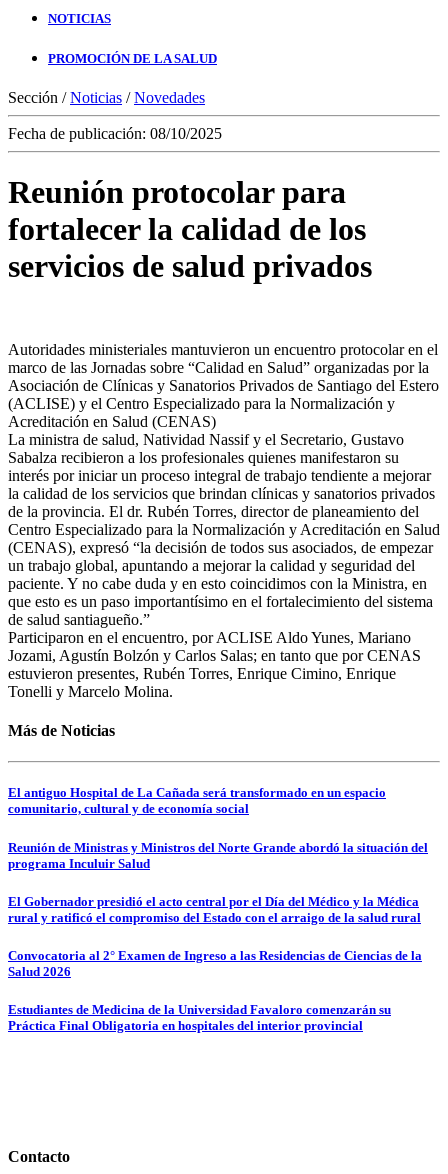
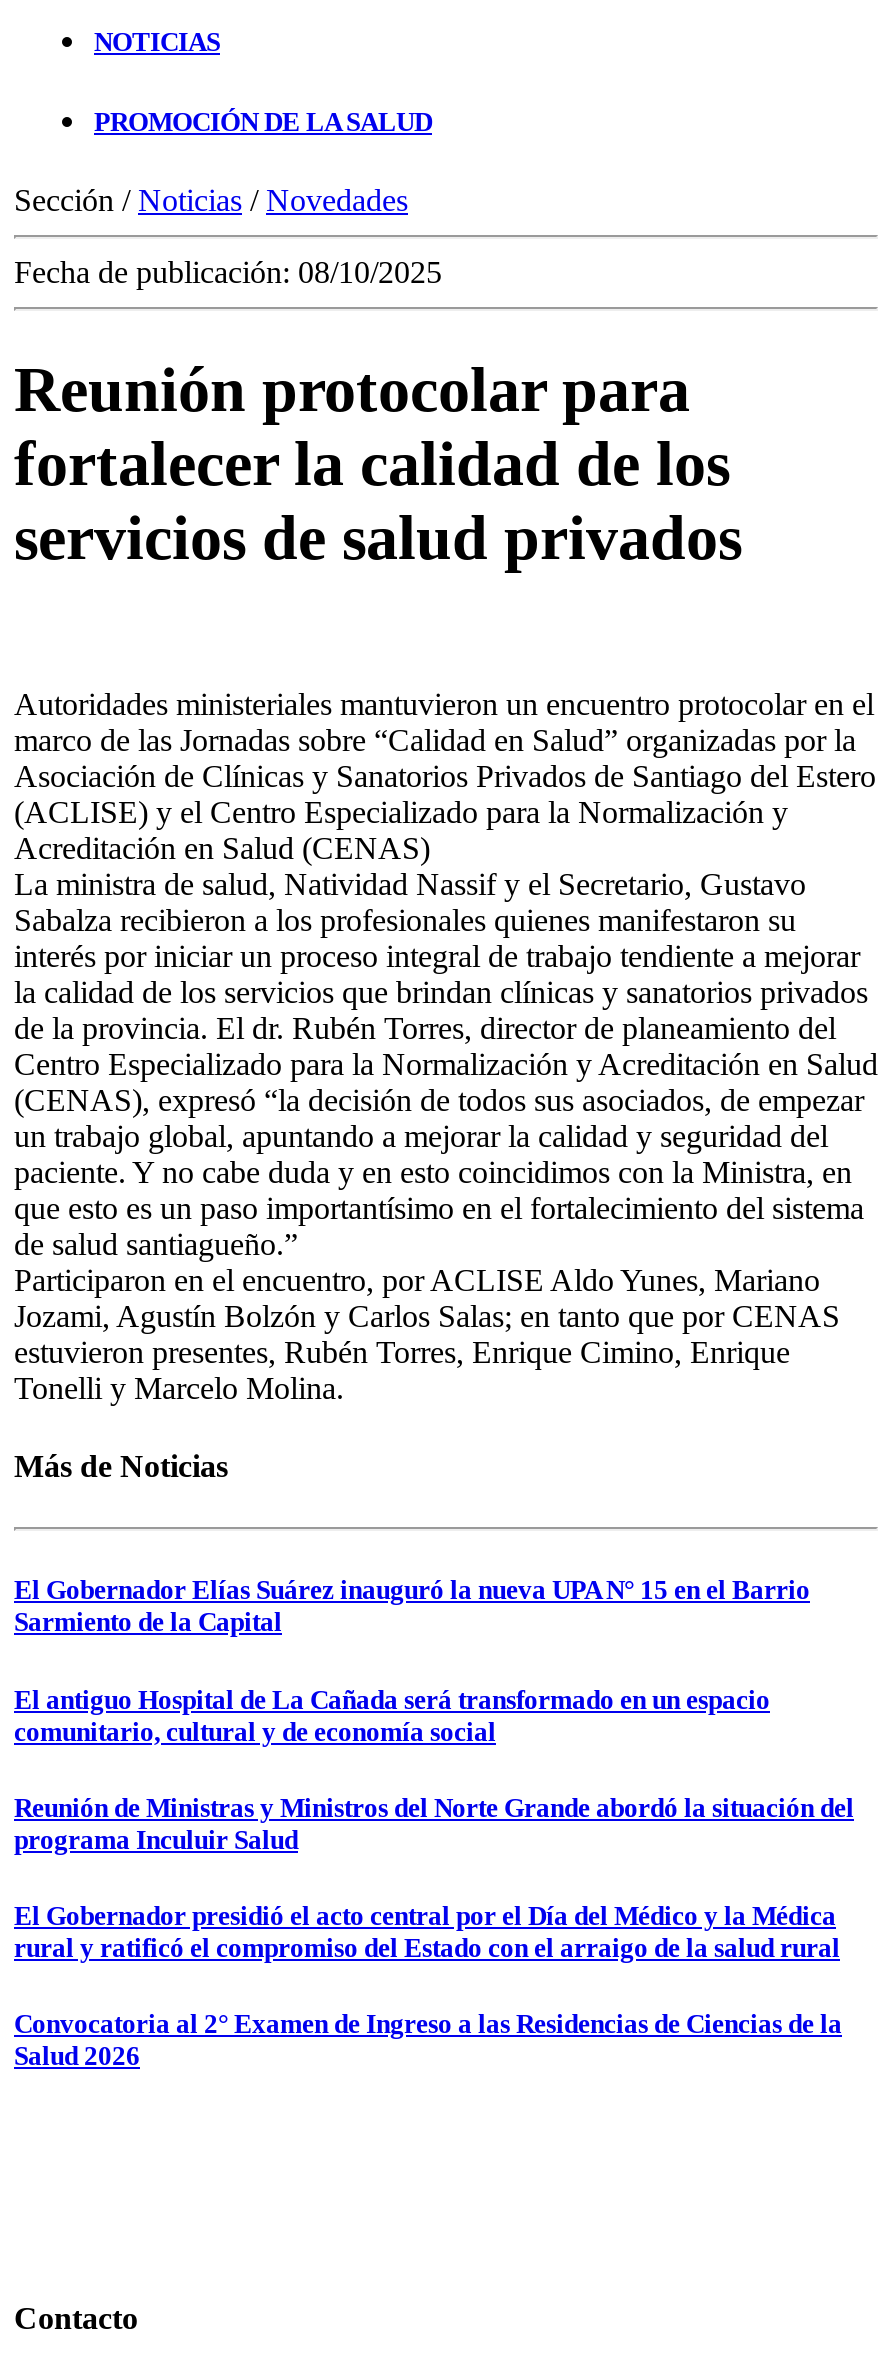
none -> [14,1576,810,1638] El Gobernador Elías Suárez inauguró la nueva UPA N° 15 en el Barrio | Sarmiento de la Capital
moved [8,785,428,979] -> [14,1684,854,2071]: El antiguo Hospital de La Cañada será transformado en un espacio | comunitario, cultural y de economía social | Reunión de Ministras y Ministros del Norte Grande abordó la situación del | programa Inculuir Salud | El Gobernador presidió el acto central por el Día del Médico y la Médica | rural y ratificó el compromiso del Estado con el arraigo de la salud rural | Convocatoria al 2° Examen de Ingreso a las Residencias de Ciencias de la | Salud 2026
[8,1002,391,1033] Estudiantes de Medicina de la Universidad Favaloro comenzarán su | Práctica Final Obligatoria en hospitales del interior provincial -> none

